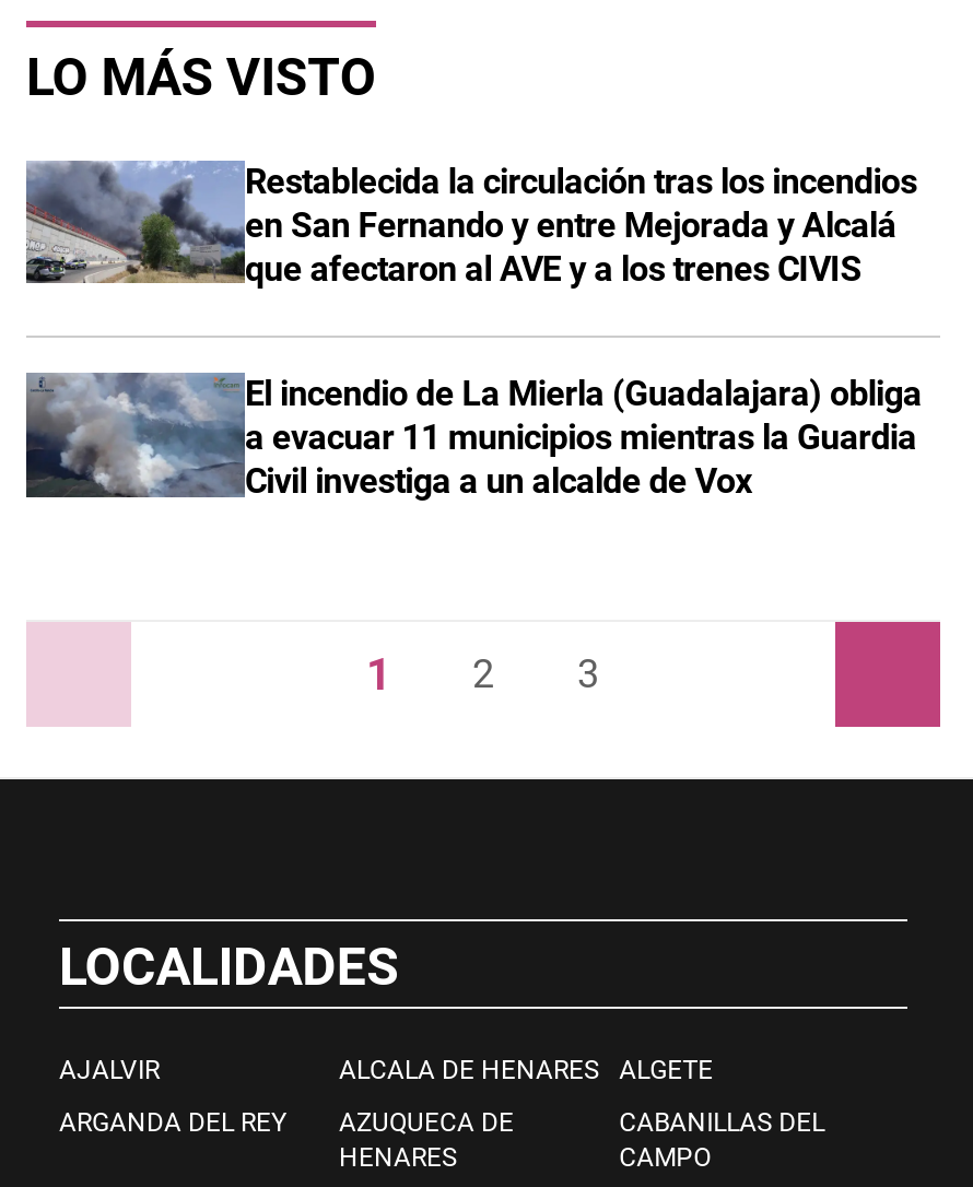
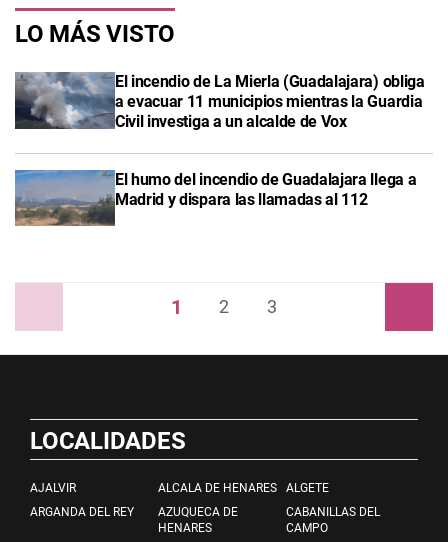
[26,162,917,291] [image] | Restablecida la circulación tras los incendios | en San Fernando y entre Mejorada y Alcalá | que afectaron al AVE y a los trenes CIVIS -> none
moved [24,368,922,503] -> [14,70,425,131]: [image] | El incendio de La Mierla (Guadalajara) obliga | a evacuar 11 municipios mientras la Guardia | Civil investiga a un alcalde de Vox
none -> [15,170,416,226] [image] | El humo del incendio de Guadalajara llega a | Madrid y dispara las llamadas al 112

